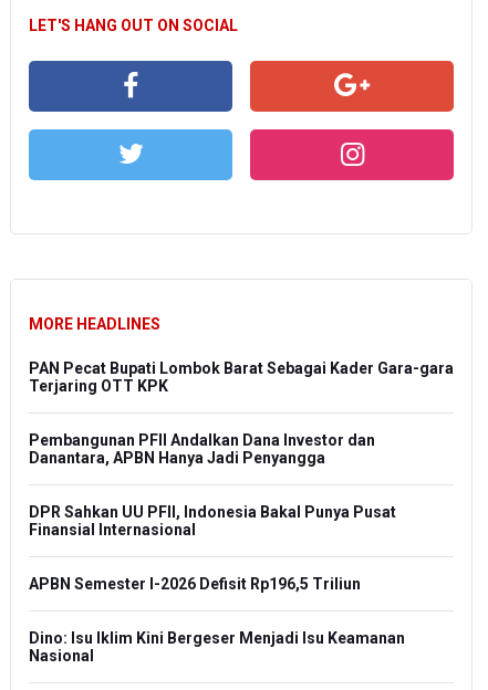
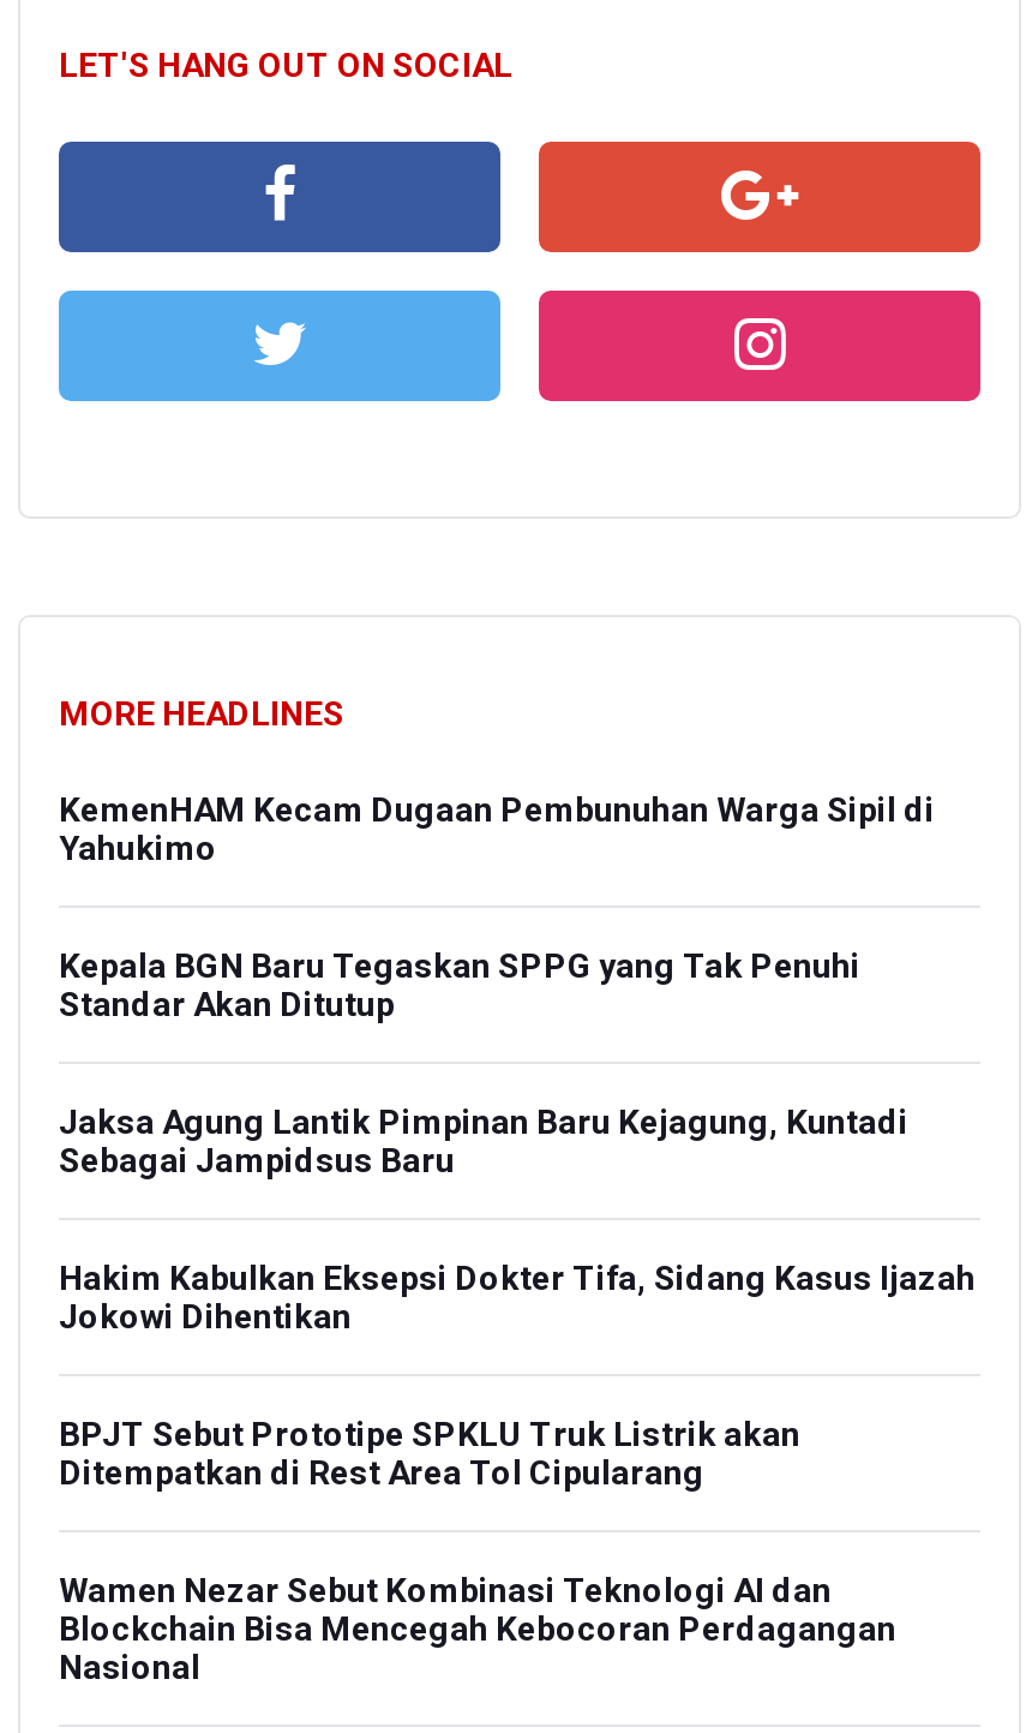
[29,360,454,647] PAN Pecat Bupati Lombok Barat Sebagai Kader Gara-gara | Terjaring OTT KPK | Pembangunan PFII Andalkan Dana Investor dan | Danantara, APBN Hanya Jadi Penyangga | DPR Sahkan UU PFII, Indonesia Bakal Punya Pusat | Finansial Internasional | APBN Semester I-2026 Defisit Rp196,5 Triliun | Dino: Isu Iklim Kini Bergeser Menjadi Isu Keamanan -> [59,791,976,1649] KemenHAM Kecam Dugaan Pembunuhan Warga Sipil di | Yahukimo | Kepala BGN Baru Tegaskan SPPG yang Tak Penuhi | Standar Akan Ditutup | Jaksa Agung Lantik Pimpinan Baru Kejagung, Kuntadi | Sebagai Jampidsus Baru | Hakim Kabulkan Eksepsi Dokter Tifa, Sidang Kasus Ijazah | Jokowi Dihentikan | BPJT Sebut Prototipe SPKLU Truk Listrik akan | Ditempatkan di Rest Area Tol Cipularang | Wamen Nezar Sebut Kombinasi Teknologi AI dan | Blockchain Bisa Mencegah Kebocoran Perdagangan

